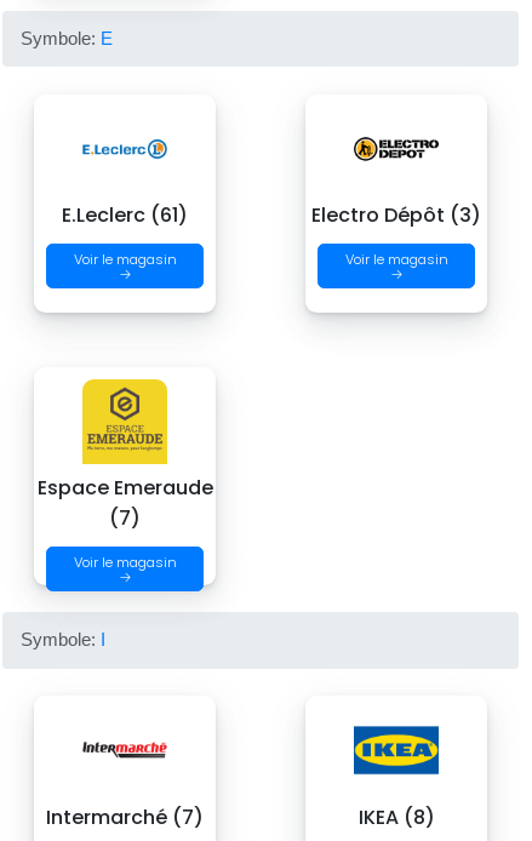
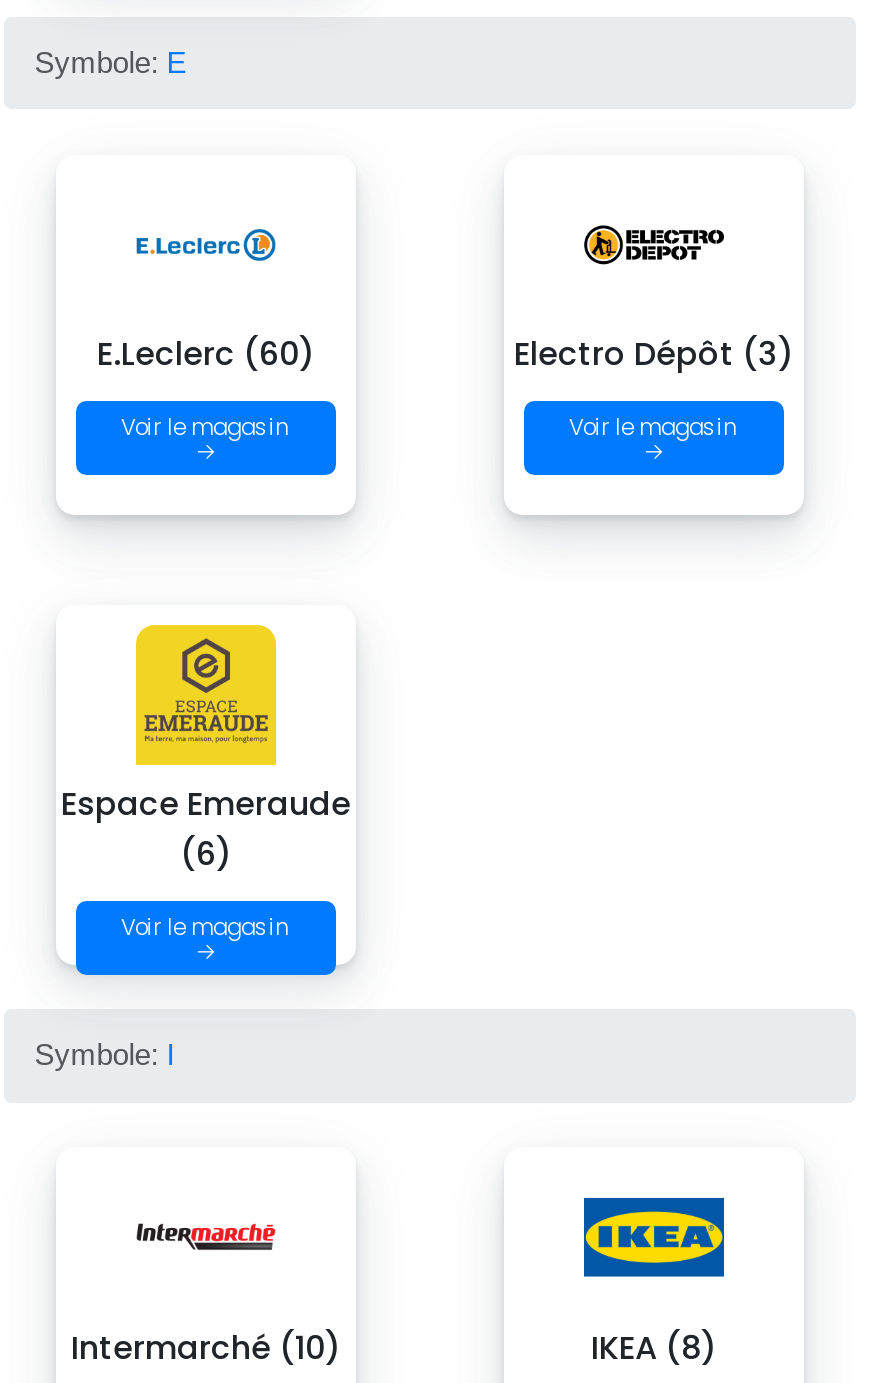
[62,201,188,229] E.Leclerc (61) -> [97,331,315,377] E.Leclerc (60)
[109,504,141,532] (7) -> [180,831,232,877] (6)
[46,803,204,831] Intermarché (7) -> [71,1324,341,1370] Intermarché (10)

